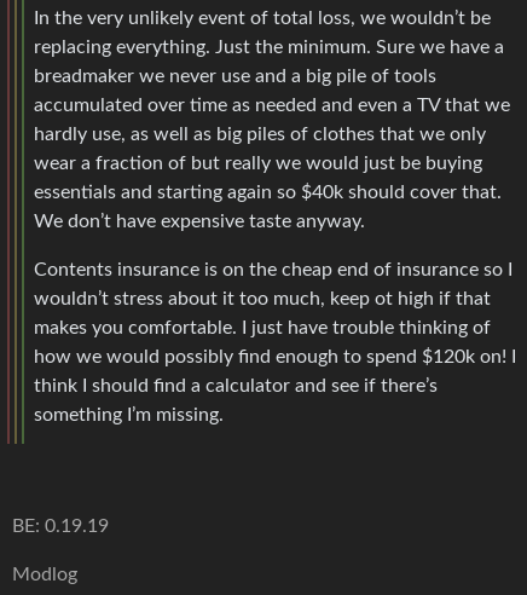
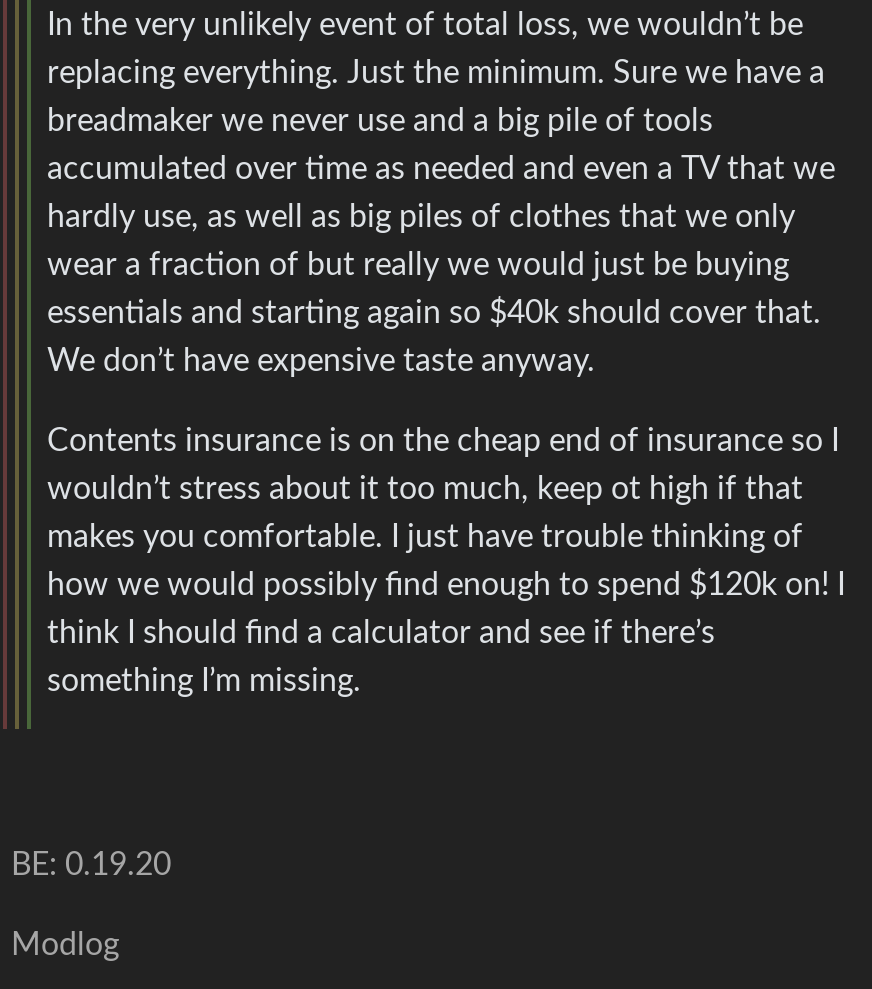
[12,516,109,536] BE: 0.19.19 -> [11,849,171,881] BE: 0.19.20

